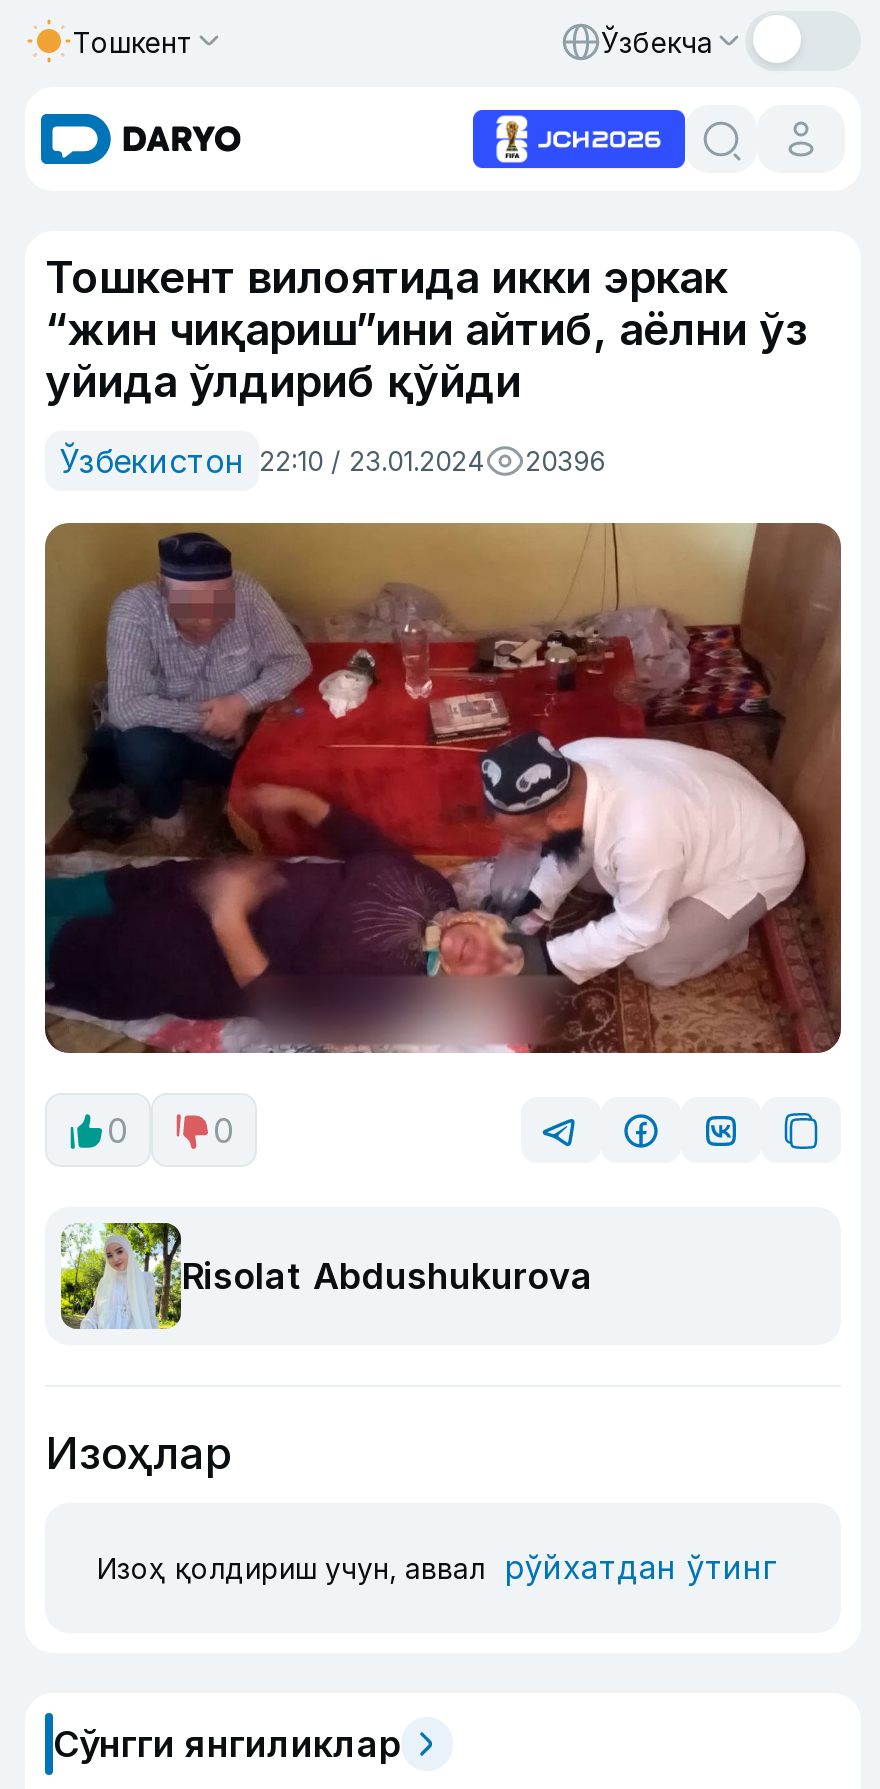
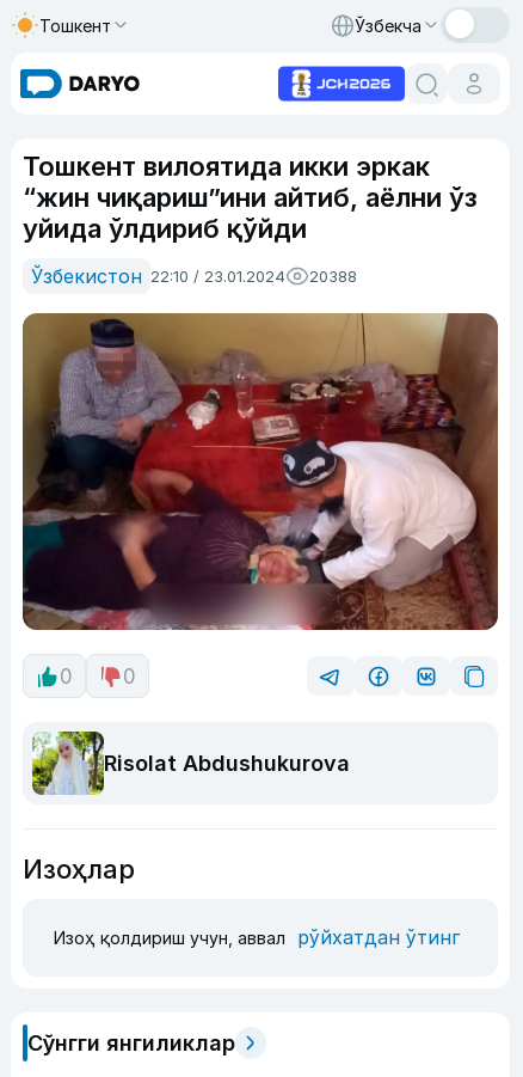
[59,441,605,481] Ўзбекистон 22:10 / 23.01.2024 20396 -> [31,264,357,288] Ўзбекистон 22:10 / 23.01.2024 20388

